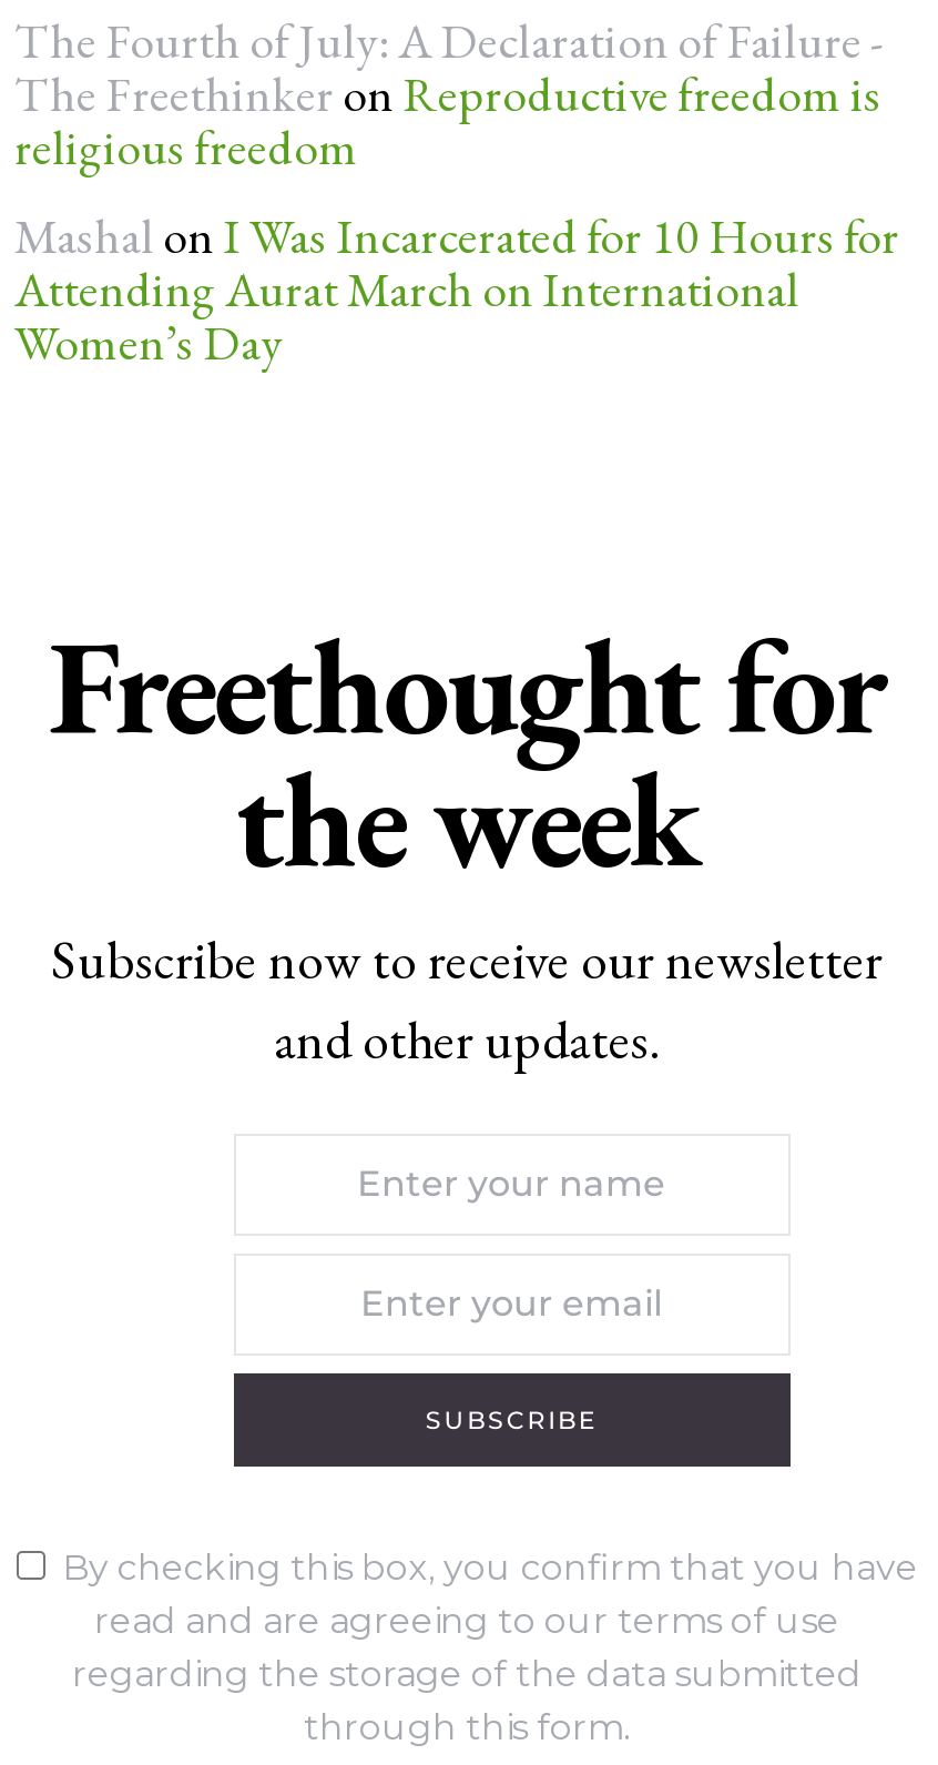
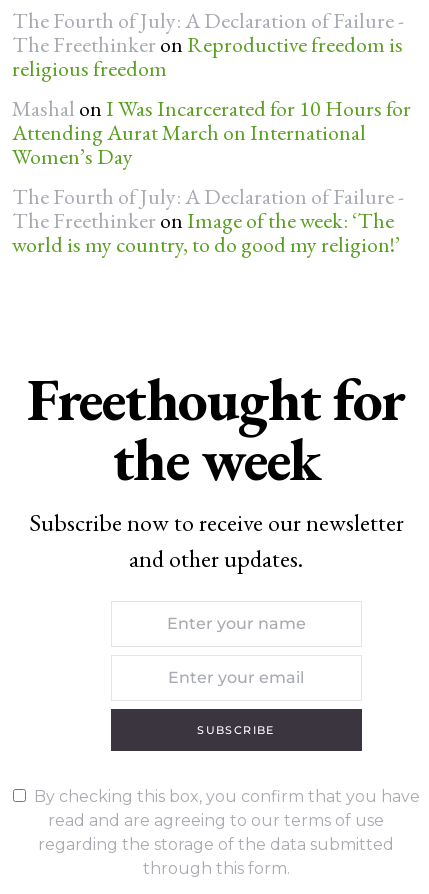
none -> [12,182,404,259] The Fourth of July: A Declaration of Failure - | The Freethinker on Image of the week: ‘The | world is my country, to do good my religion!’

